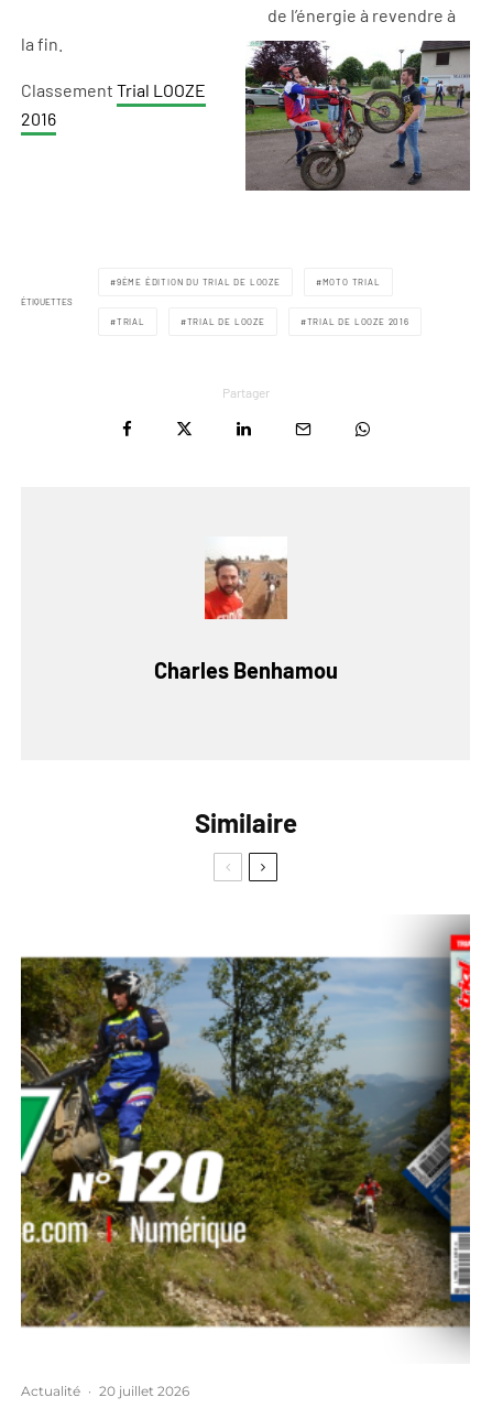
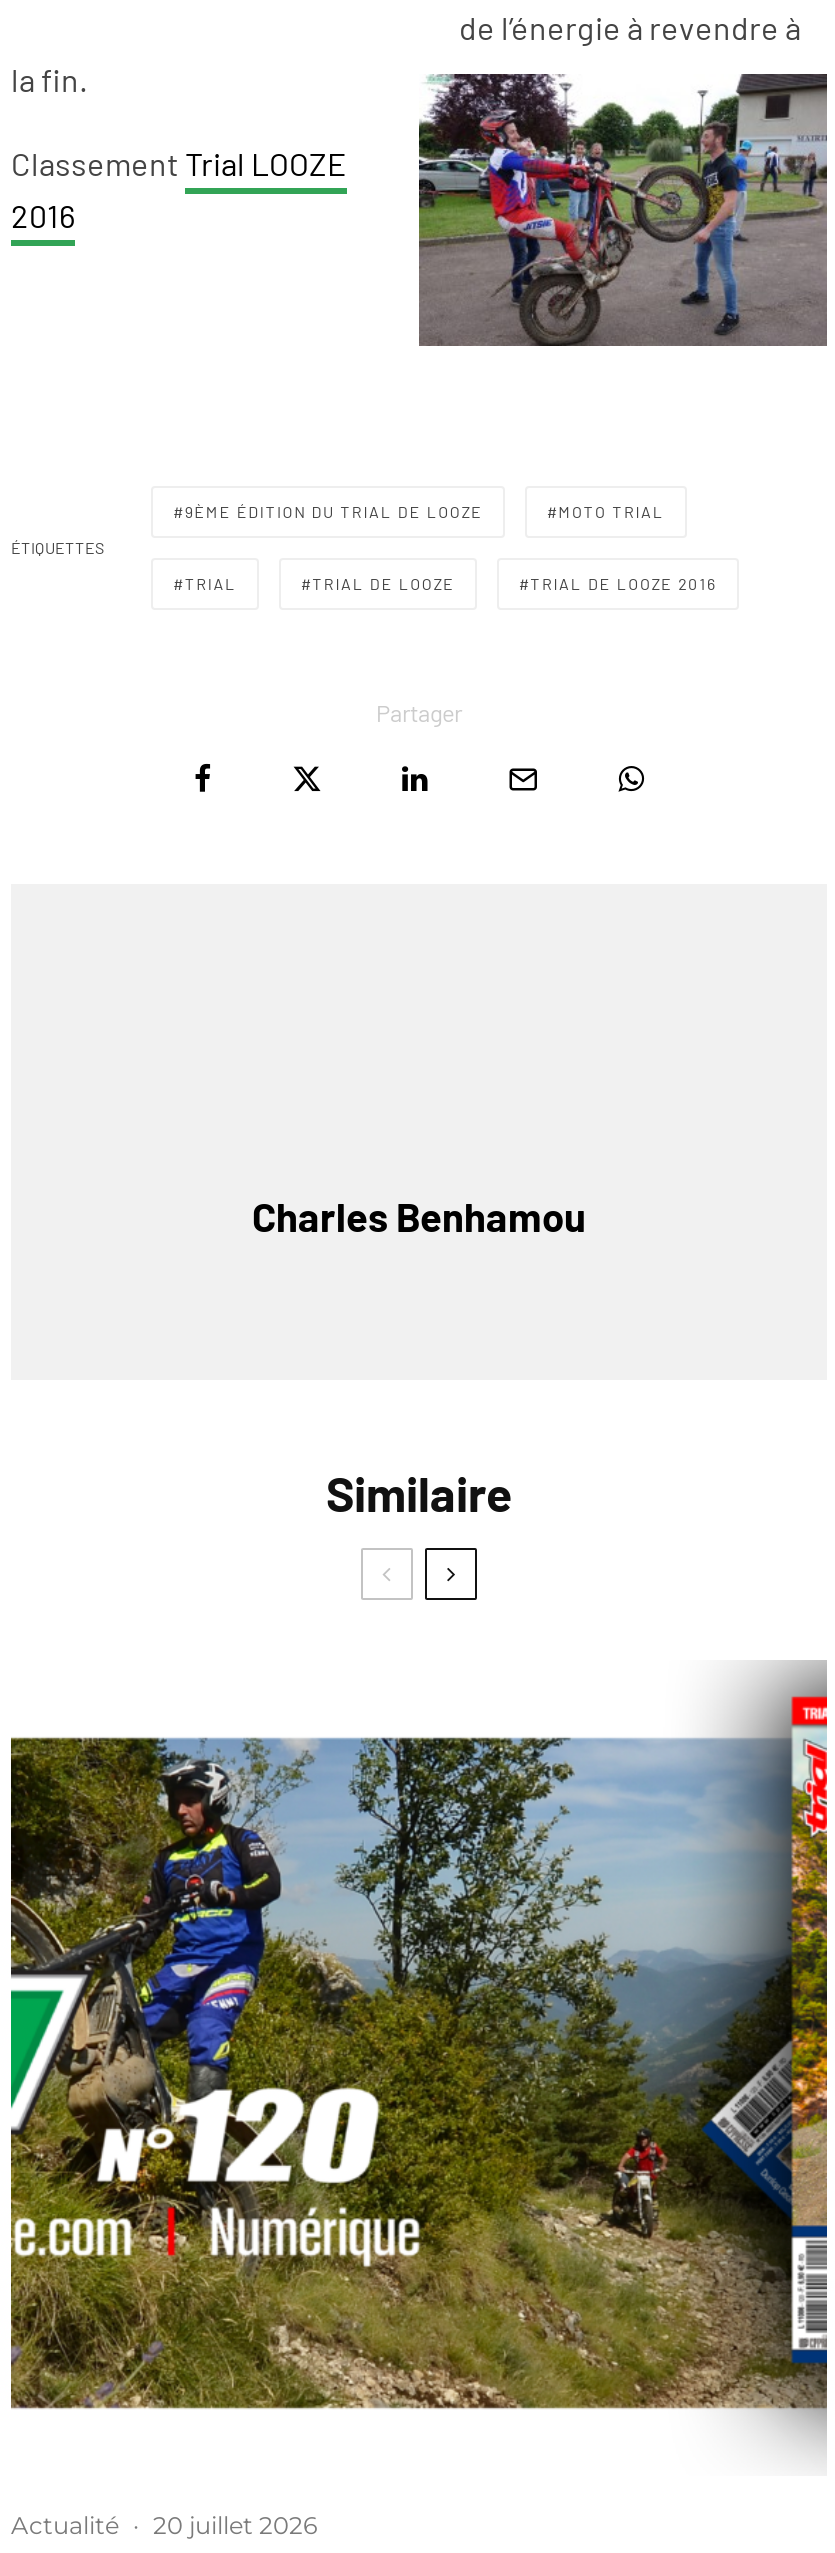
[204,555,288,620] [image] -> none

